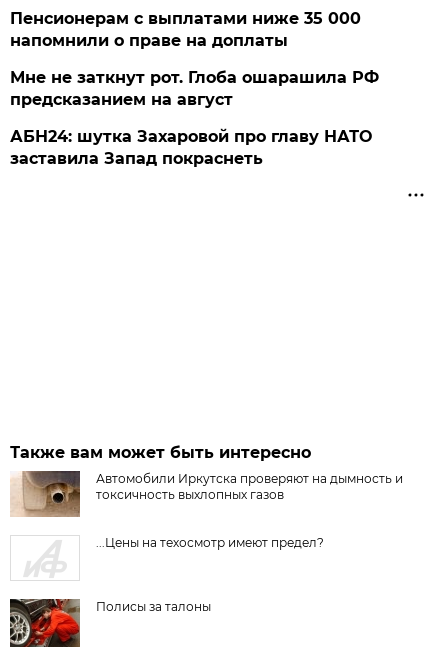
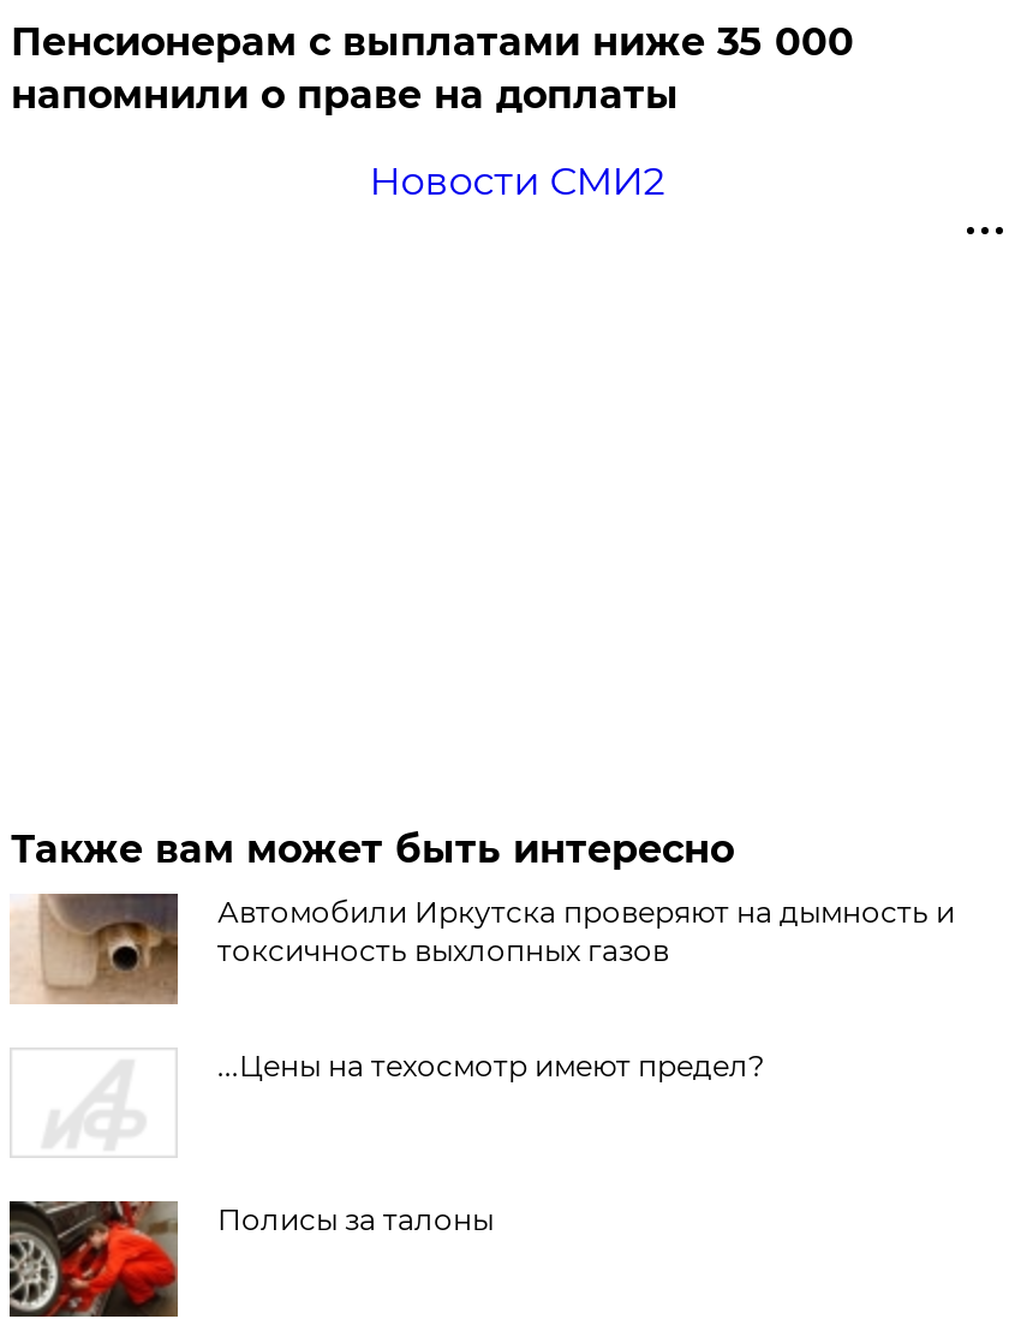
[10,68,379,168] Мне не заткнут рот. Глоба ошарашила РФ | предсказанием на август | АБН24: шутка Захаровой про главу НАТО | заставила Запад покраснеть -> [369,159,665,204] Новости СМИ2

